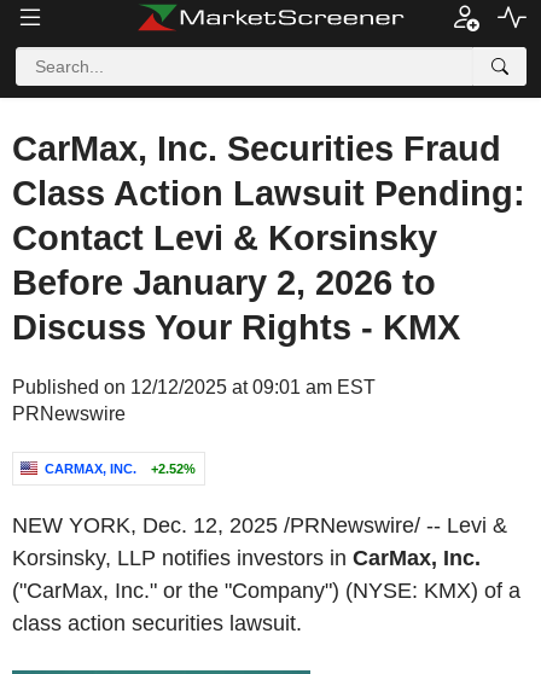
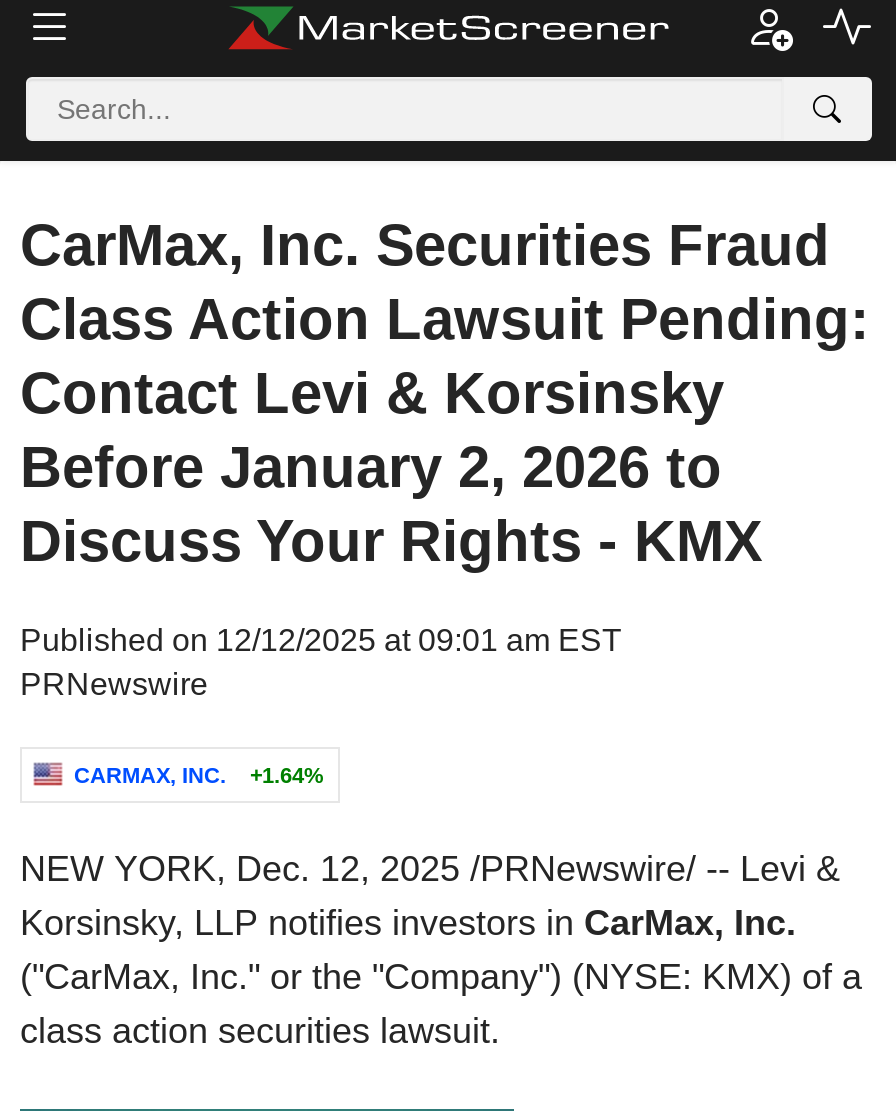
[45,461,196,476] CARMAX, INC. +2.52% -> [74,763,324,787] CARMAX, INC. +1.64%

